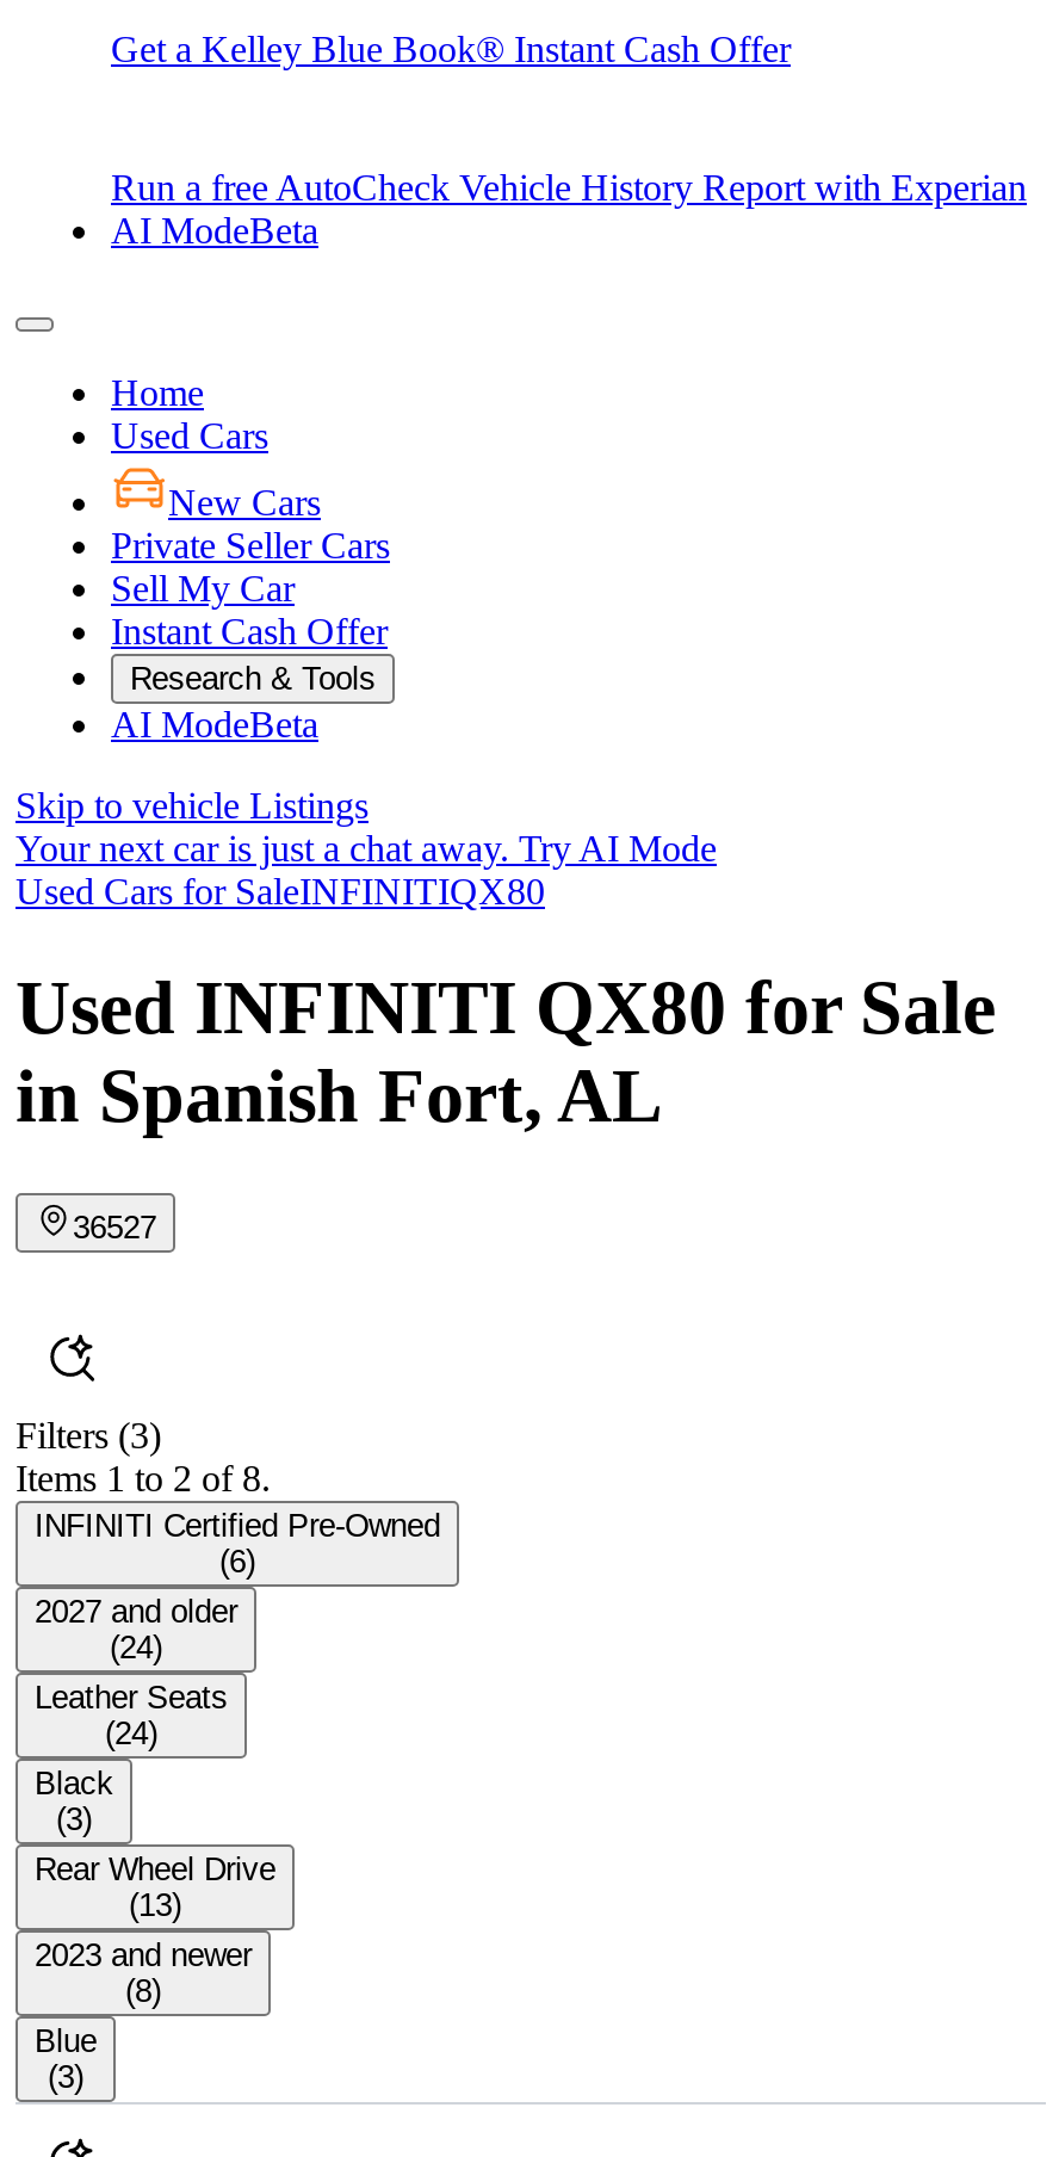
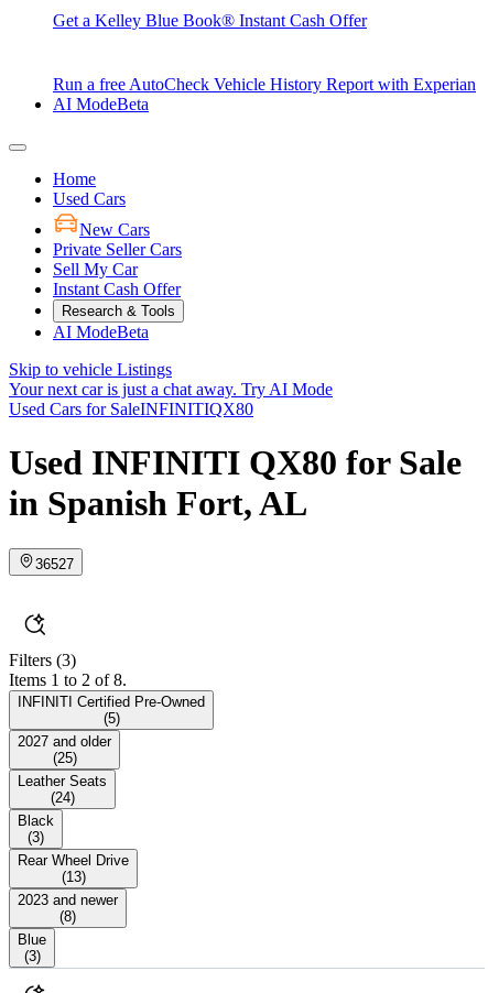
[219,1544,255,1579] (6) -> [103,710,120,726] (5)
[110,1629,162,1665] (24) -> [52,750,77,766] (25)

